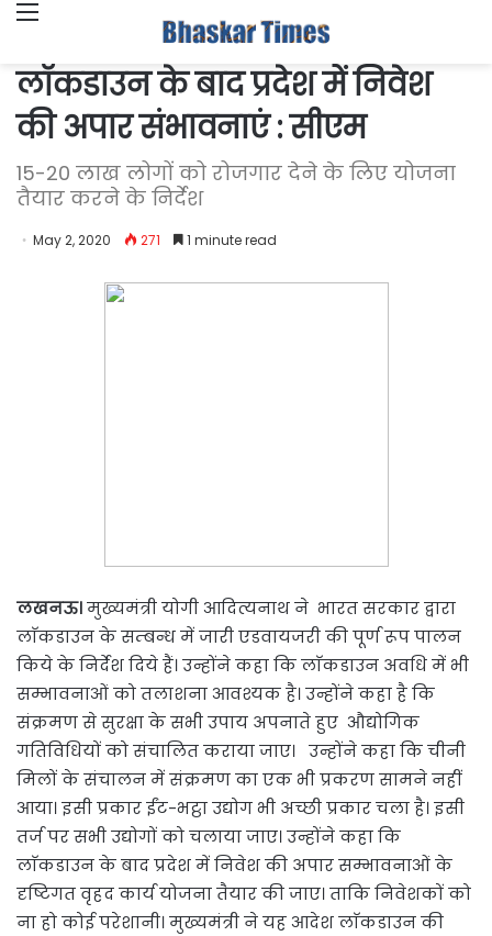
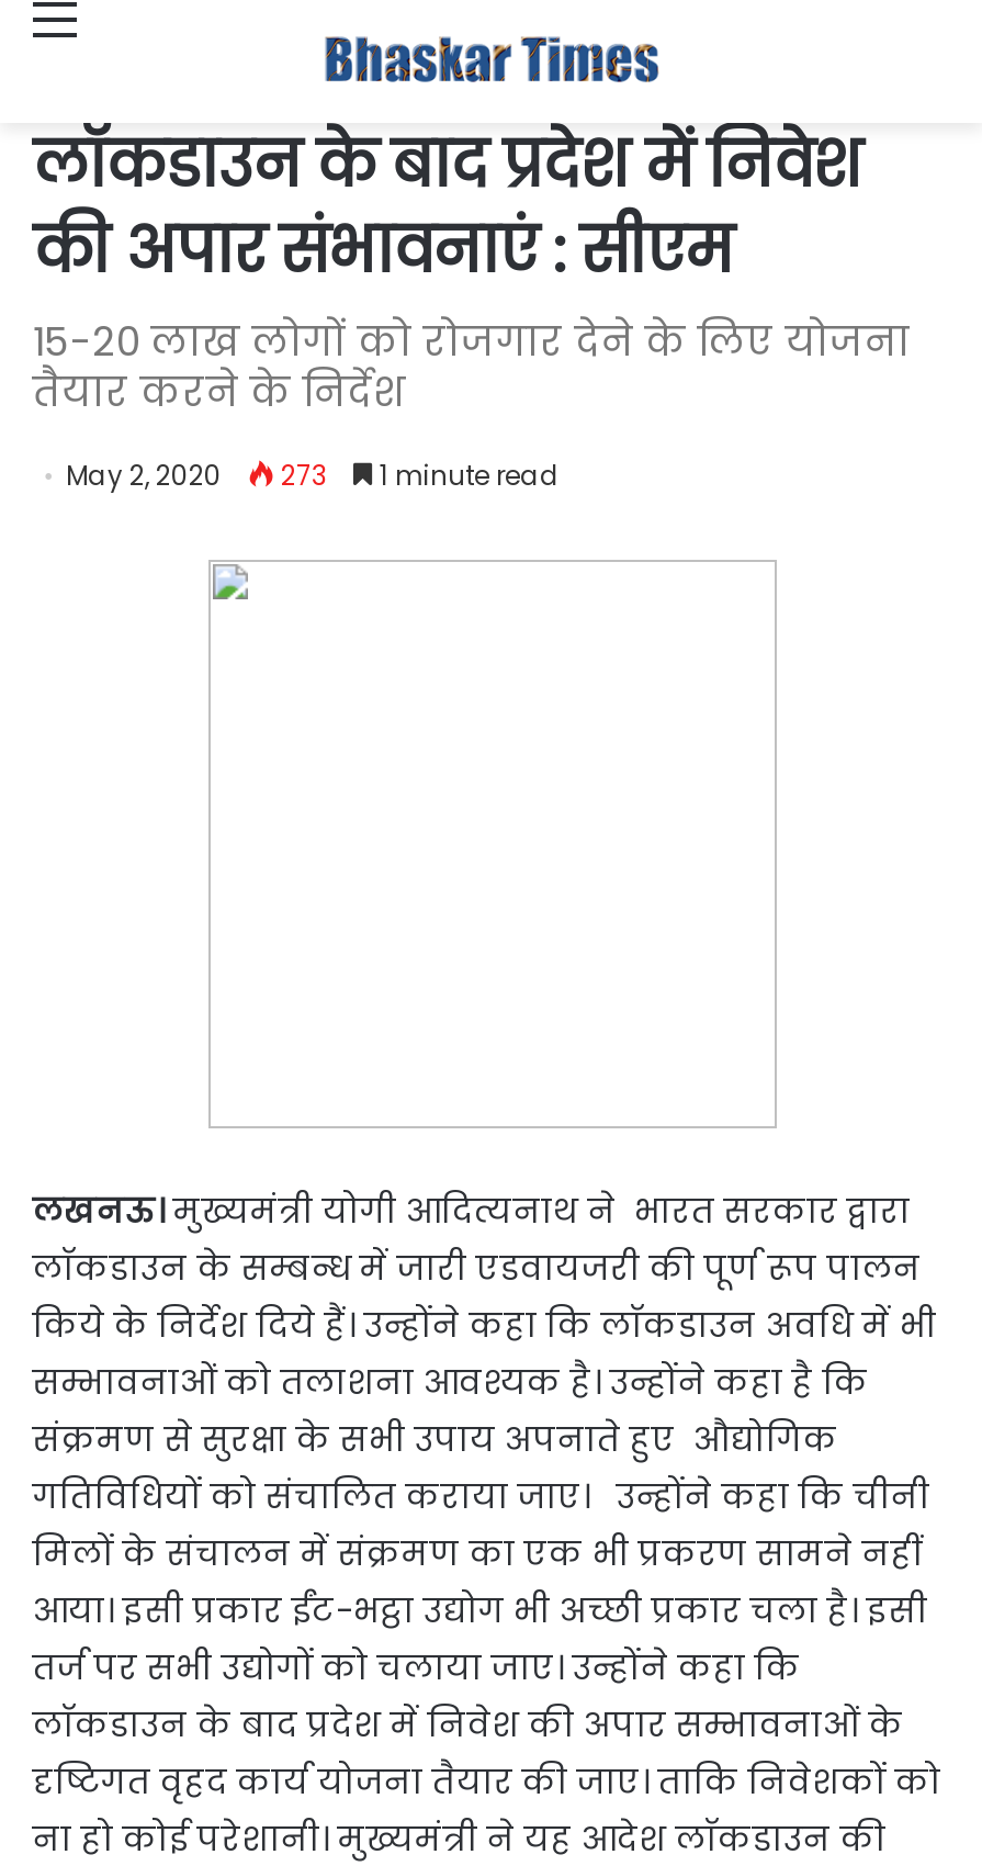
[33,230,277,249] May 2, 2020 271 1 minute read -> [66,456,560,493] May 2, 2020 273 1 minute read

